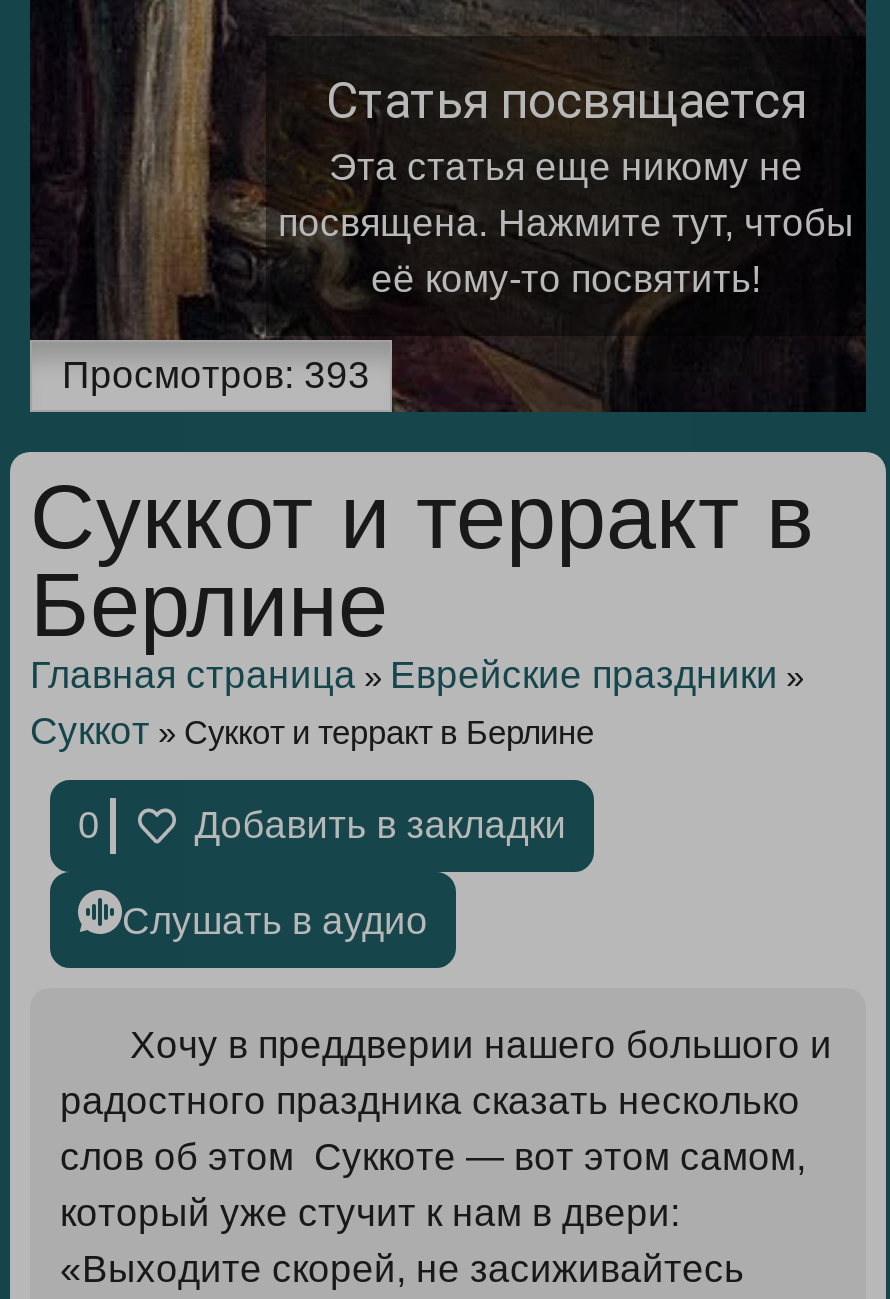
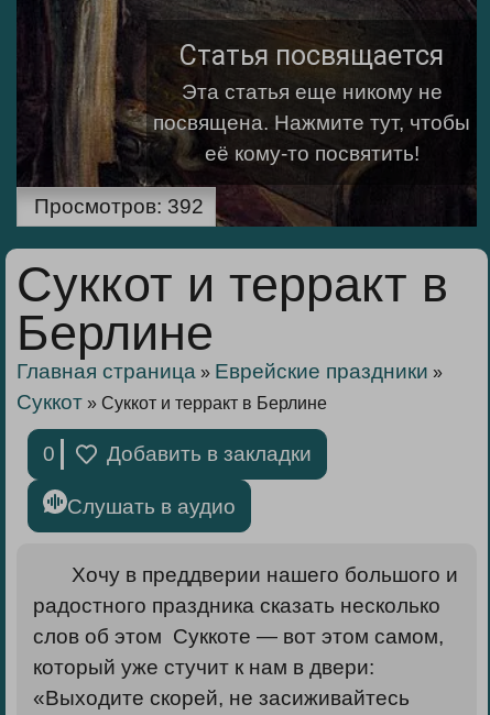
[62,354,370,396] Просмотров: 393 -> [34,195,204,218] Просмотров: 392

